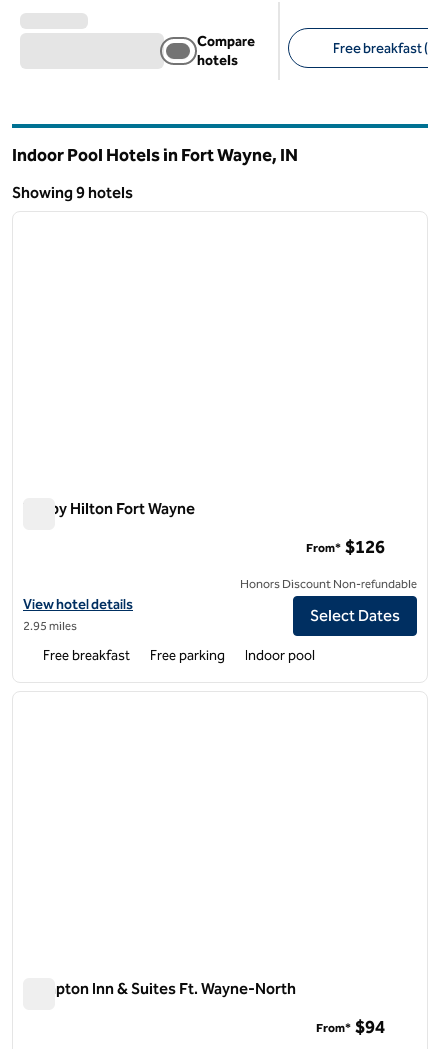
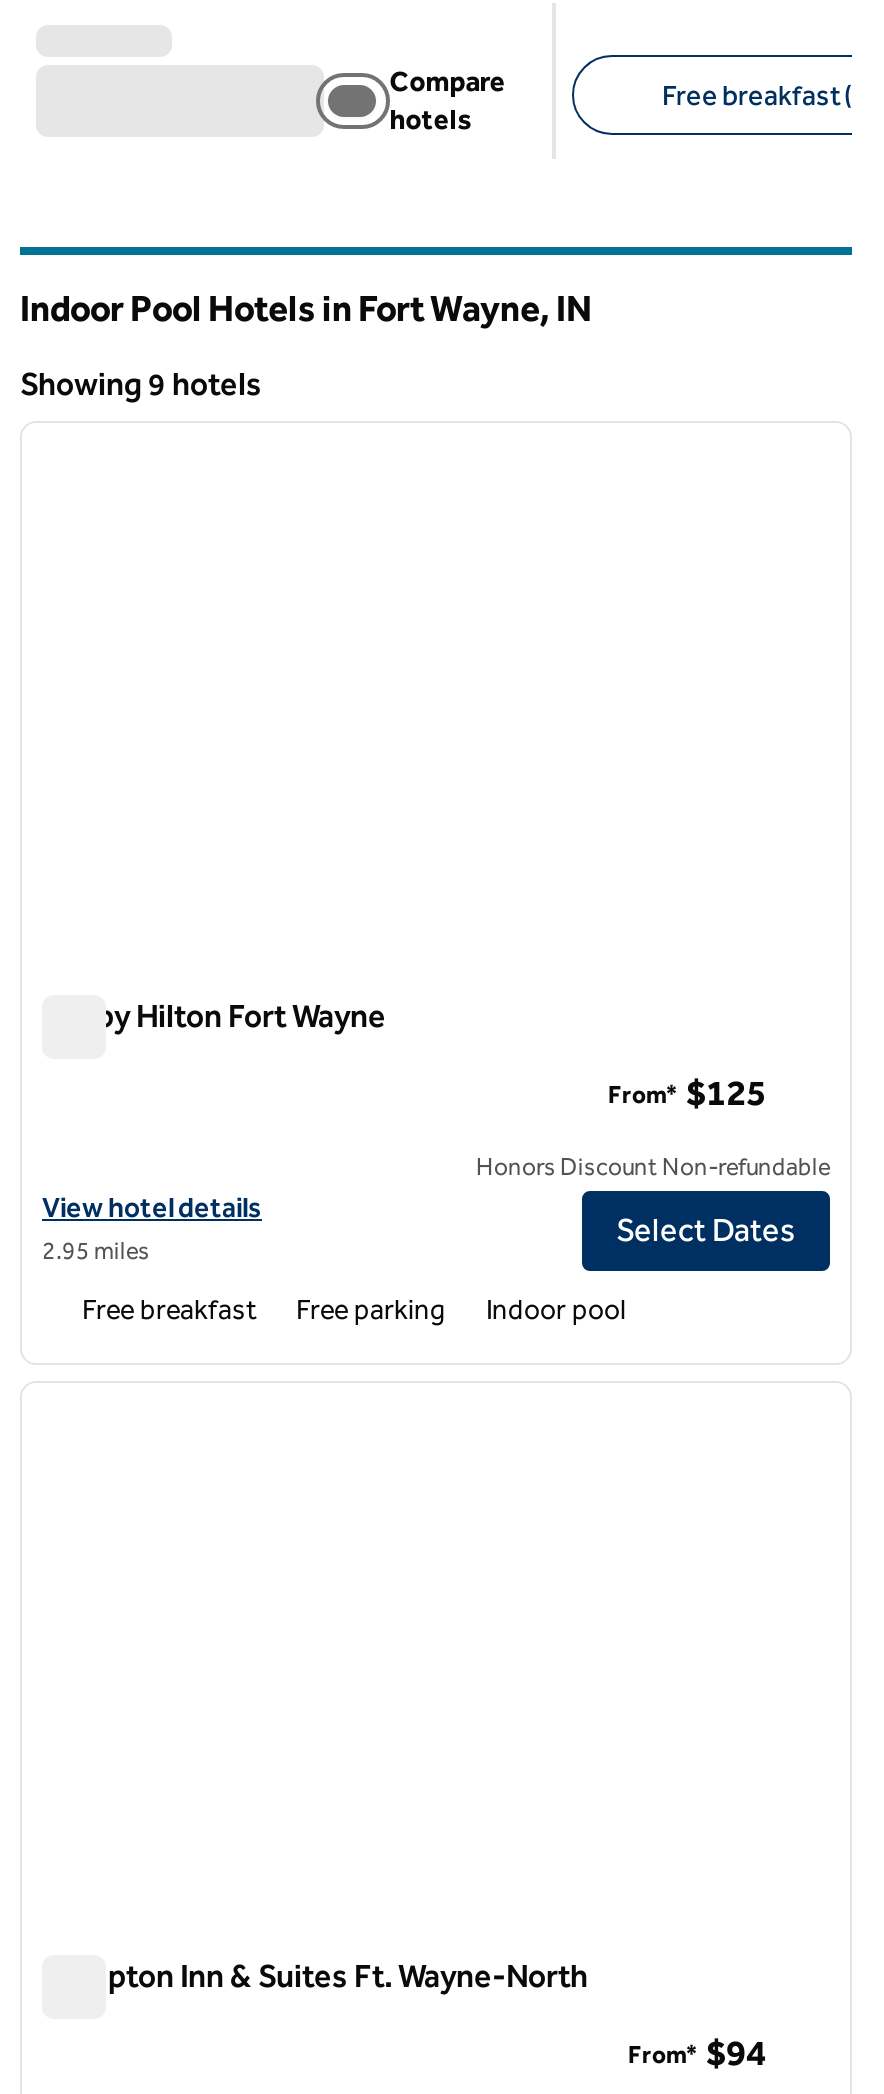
[306,536,385,558] From* $126 -> [608,1072,766,1116] From* $125

